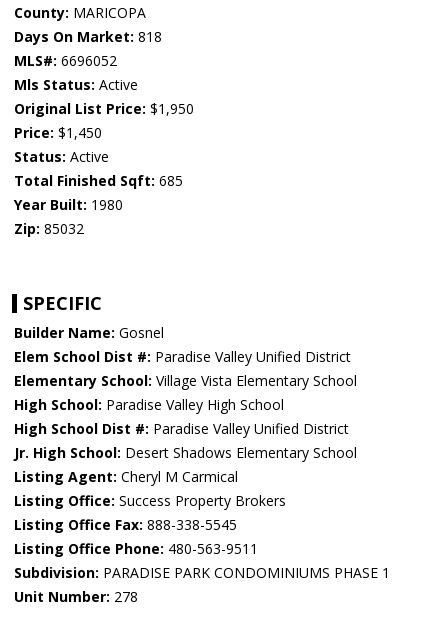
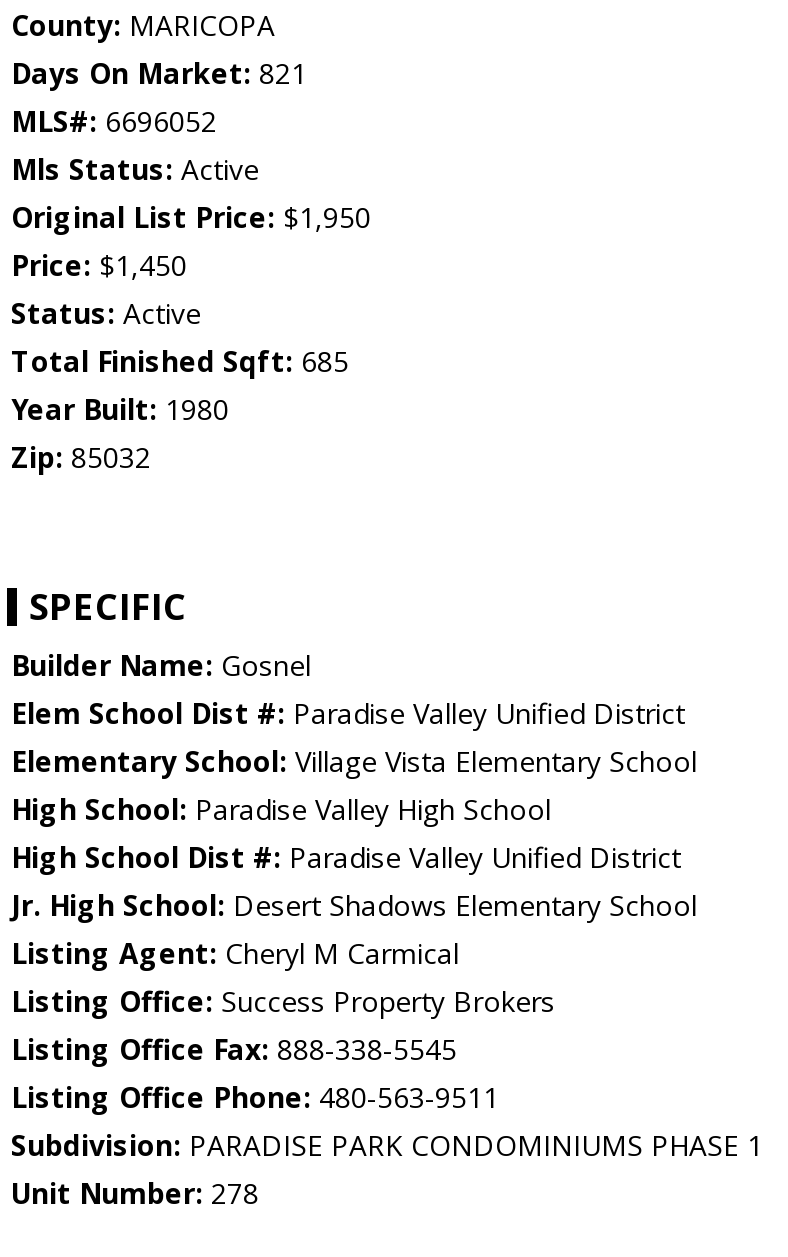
[14,27,162,46] Days On Market: 818 -> [11,55,307,93] Days On Market: 821

